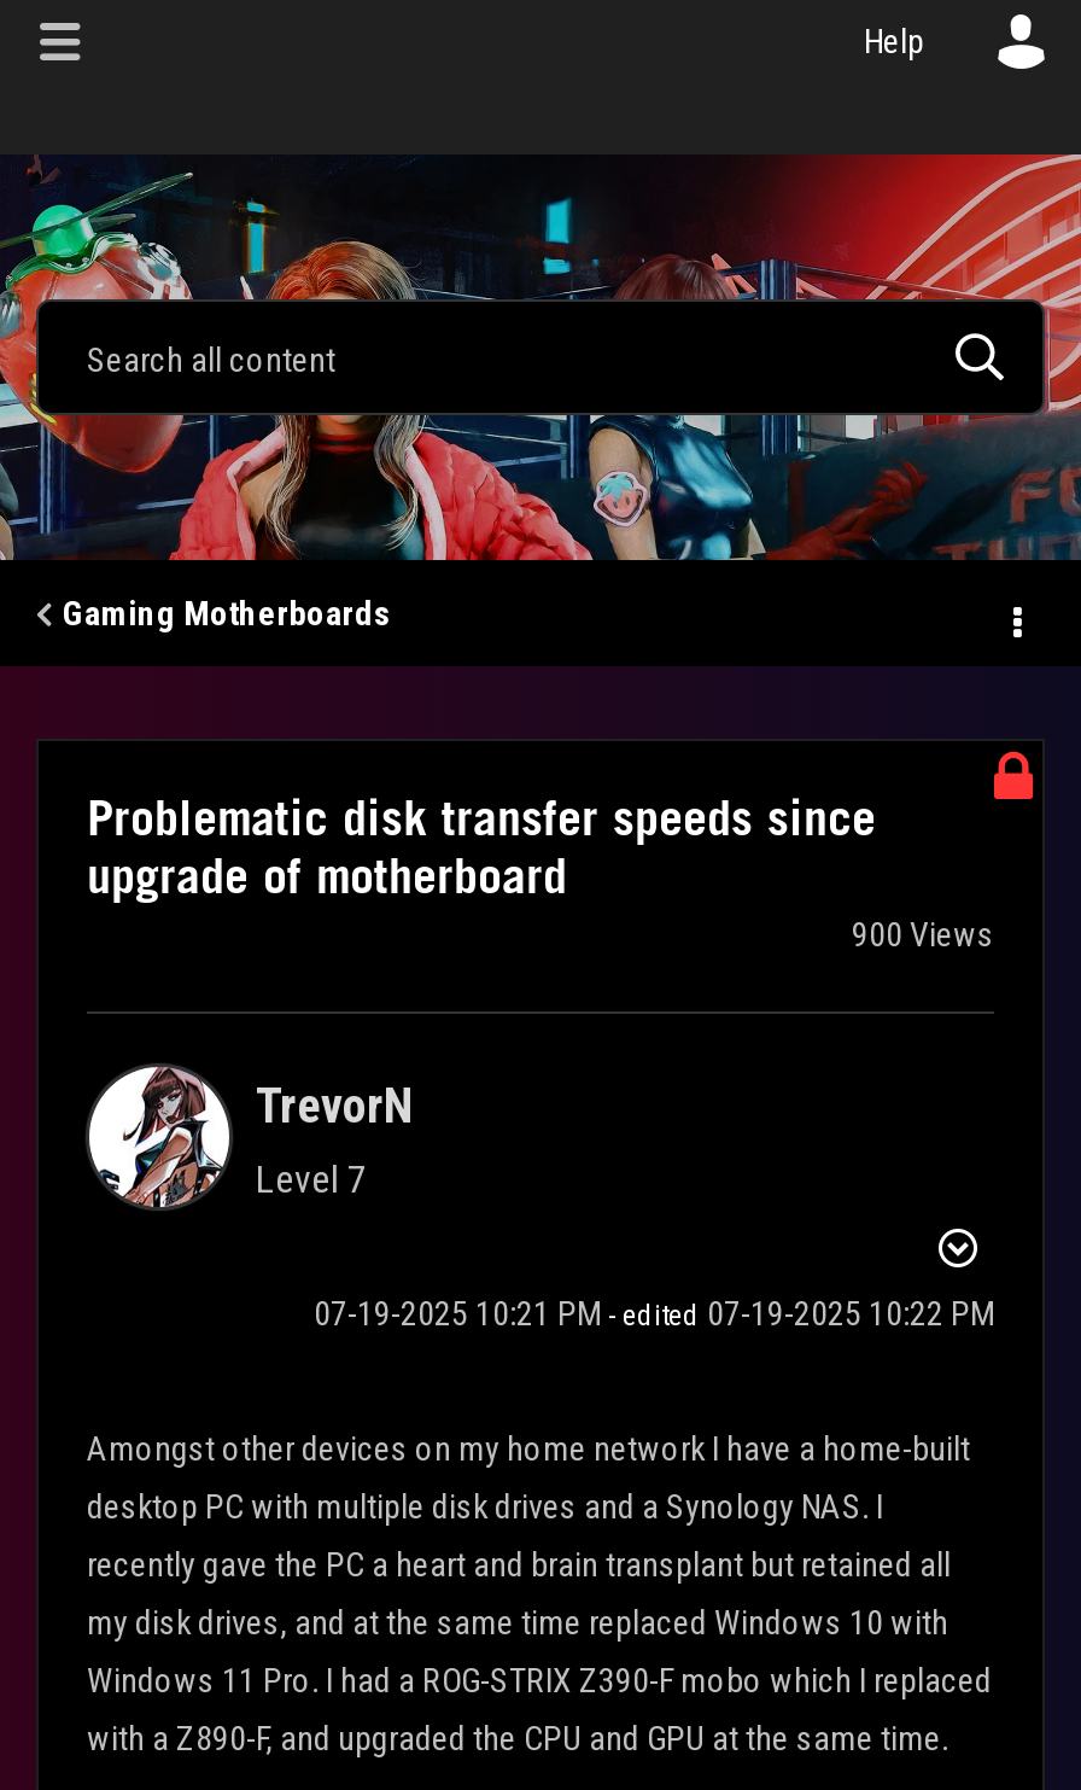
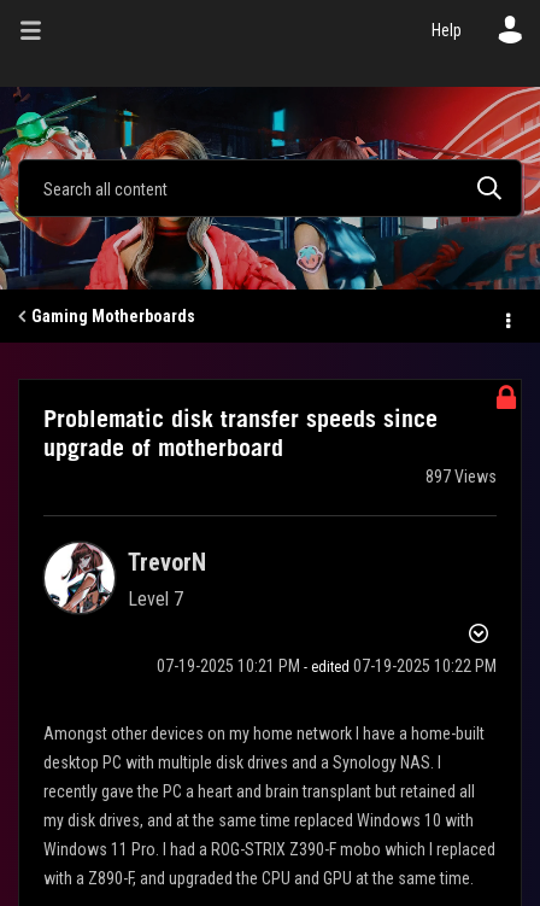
[852,915,994,954] 900 Views -> [425,467,497,486] 897 Views

